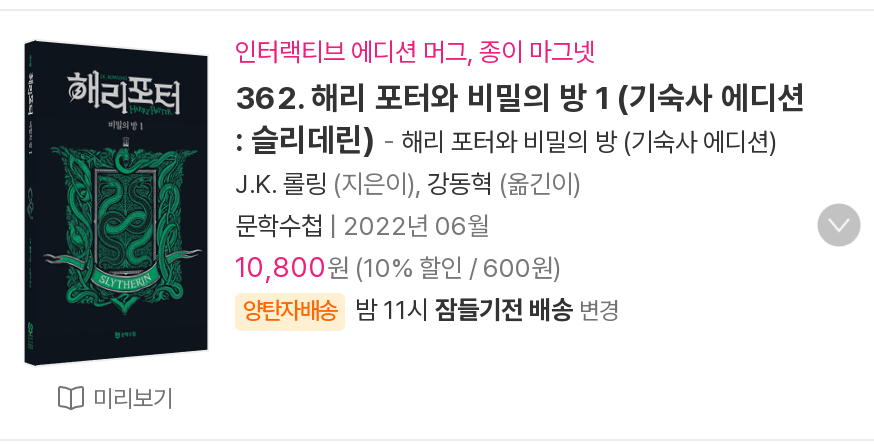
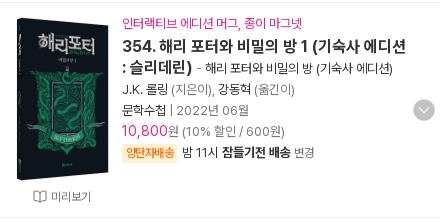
[235,79,805,117] 362. 해리 포터와 비밀의 방 1 (기숙사 에디션 -> [122,37,406,56] 354. 해리 포터와 비밀의 방 1 (기숙사 에디션

